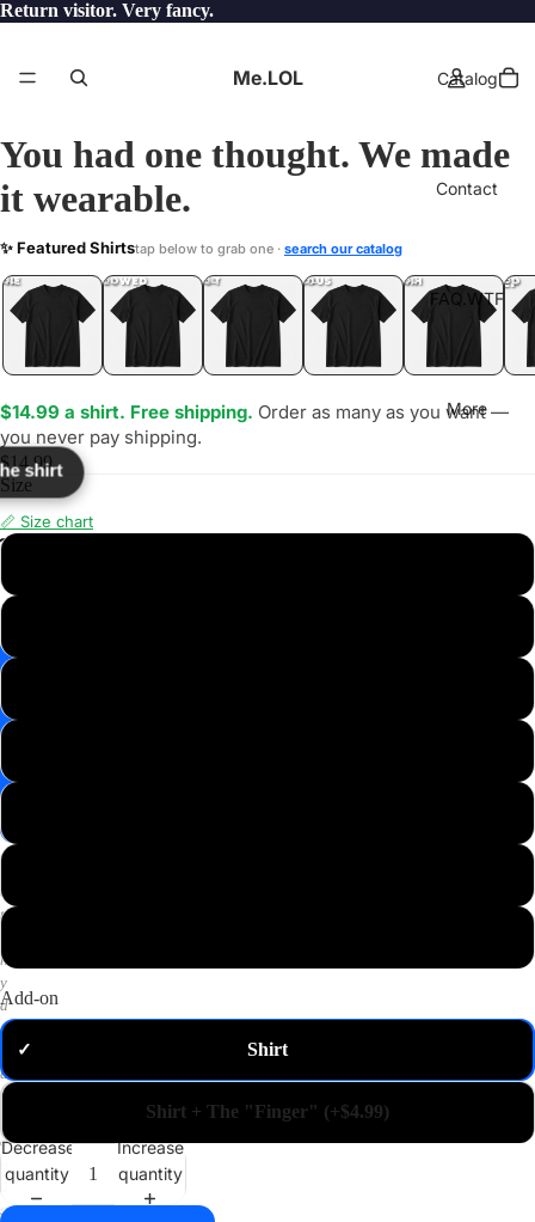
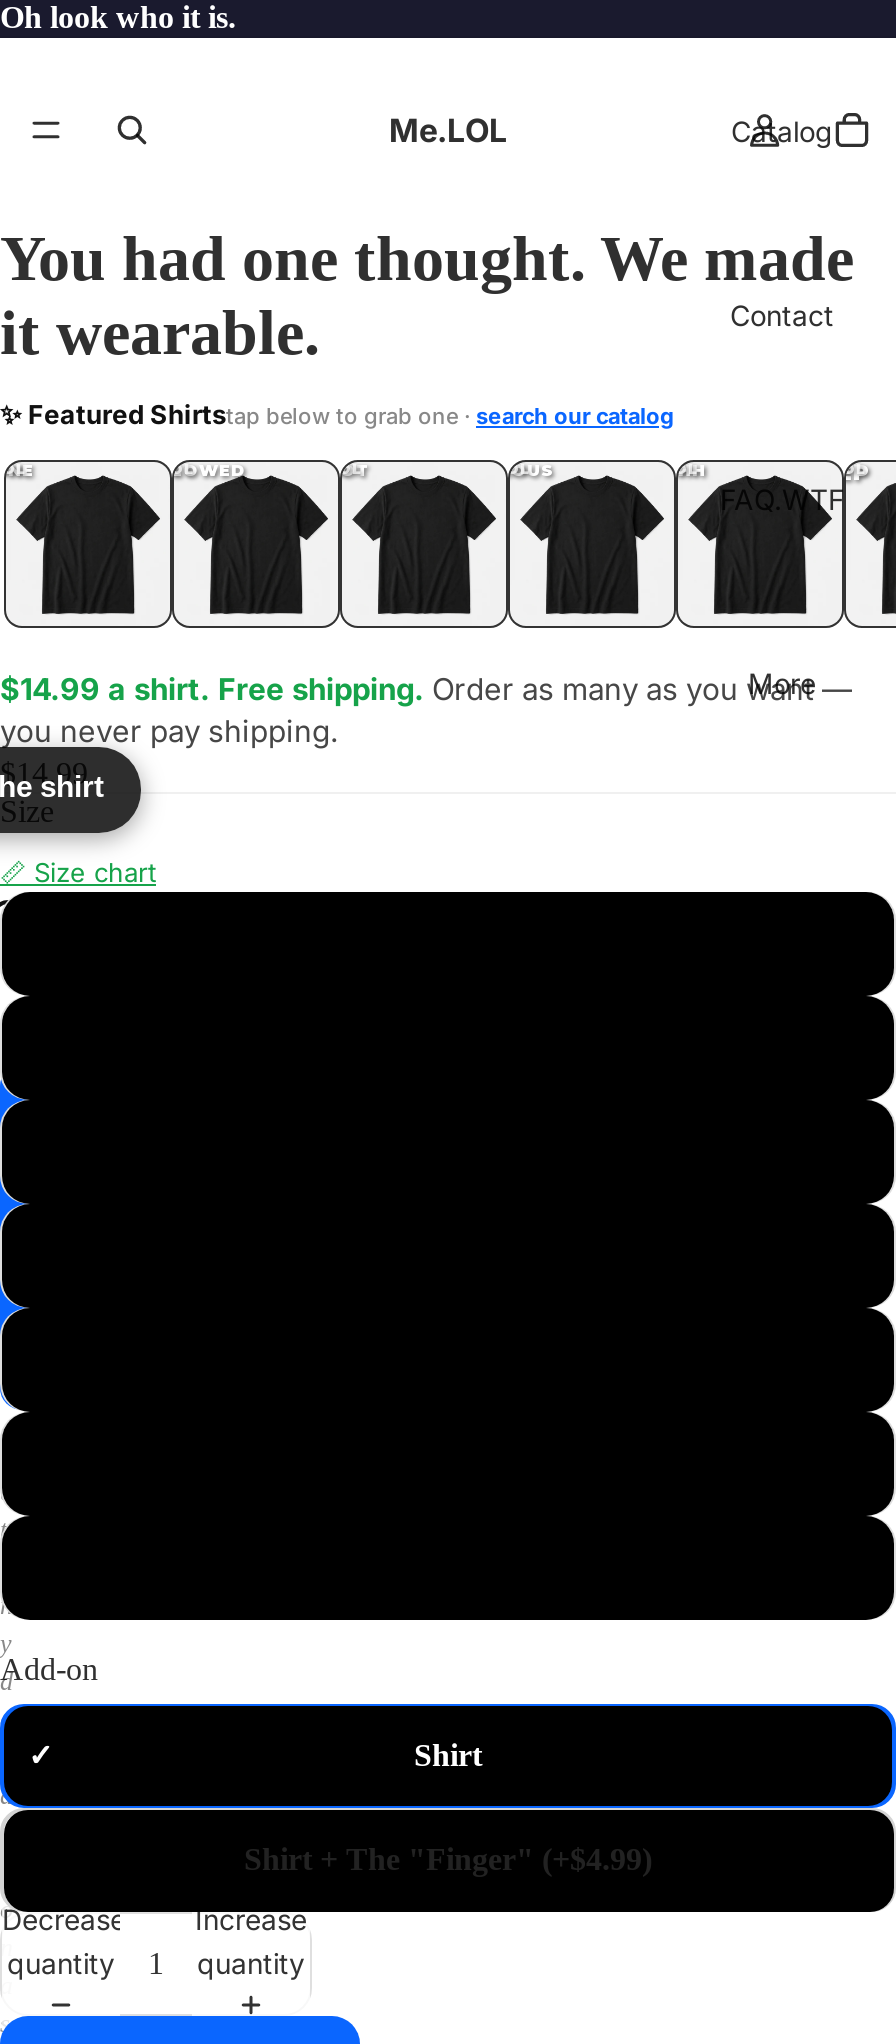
[0,0,214,20] Return visitor. Very fancy. -> [0,0,236,34] Oh look who it is.

